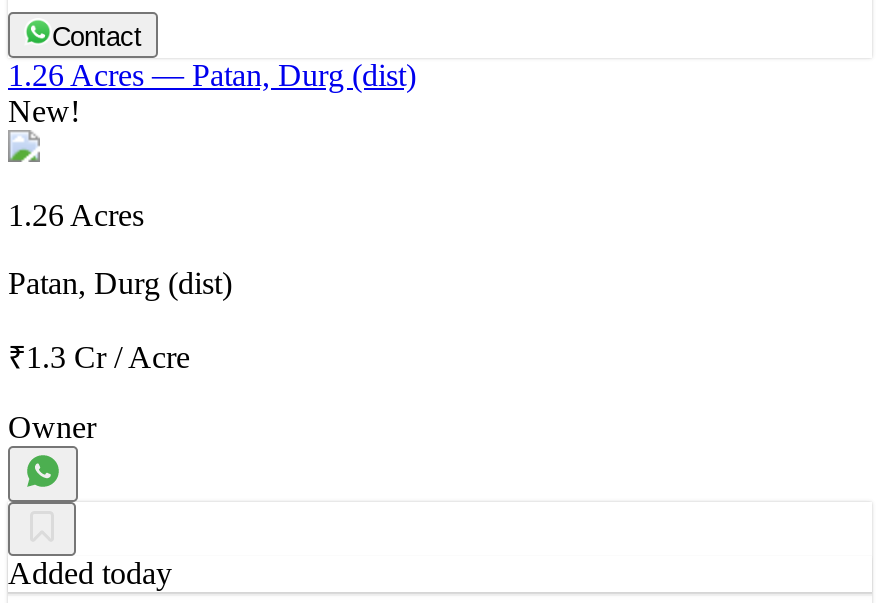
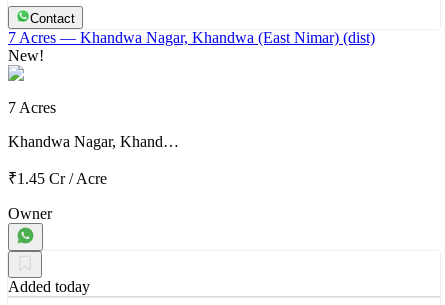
[8,59,416,93] 1.26 Acres— Patan, Durg (dist) -> [8,29,375,46] 7 Acres— Khandwa Nagar, Khandwa (East Nimar) (dist)
[8,199,144,233] 1.26 Acres -> [8,99,56,116] 7 Acres
[8,267,232,301] Patan, Durg (dist) -> [8,133,179,150] Khandwa Nagar, Khand…
[8,341,190,375] ₹1.3 Cr / Acre -> [8,170,107,187] ₹1.45 Cr / Acre

